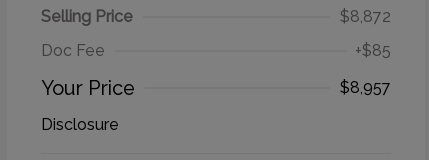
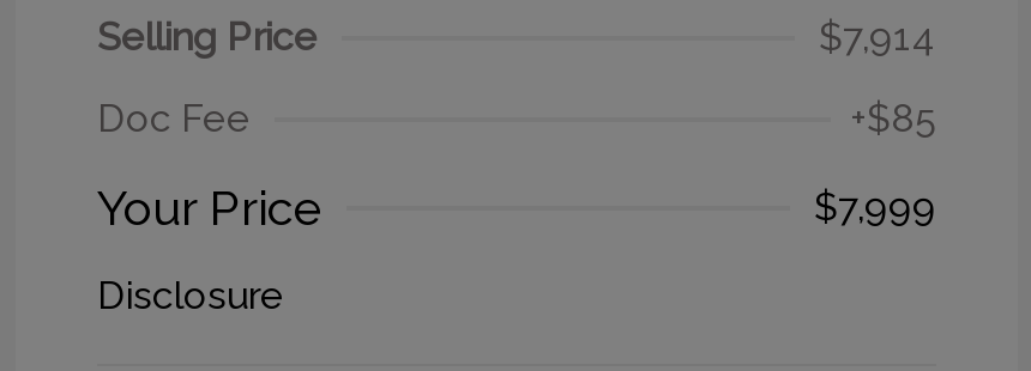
[340,7,391,26] $8,872 -> [819,15,936,60] $7,914
[340,78,391,97] $8,957 -> [814,185,936,230] $7,999

